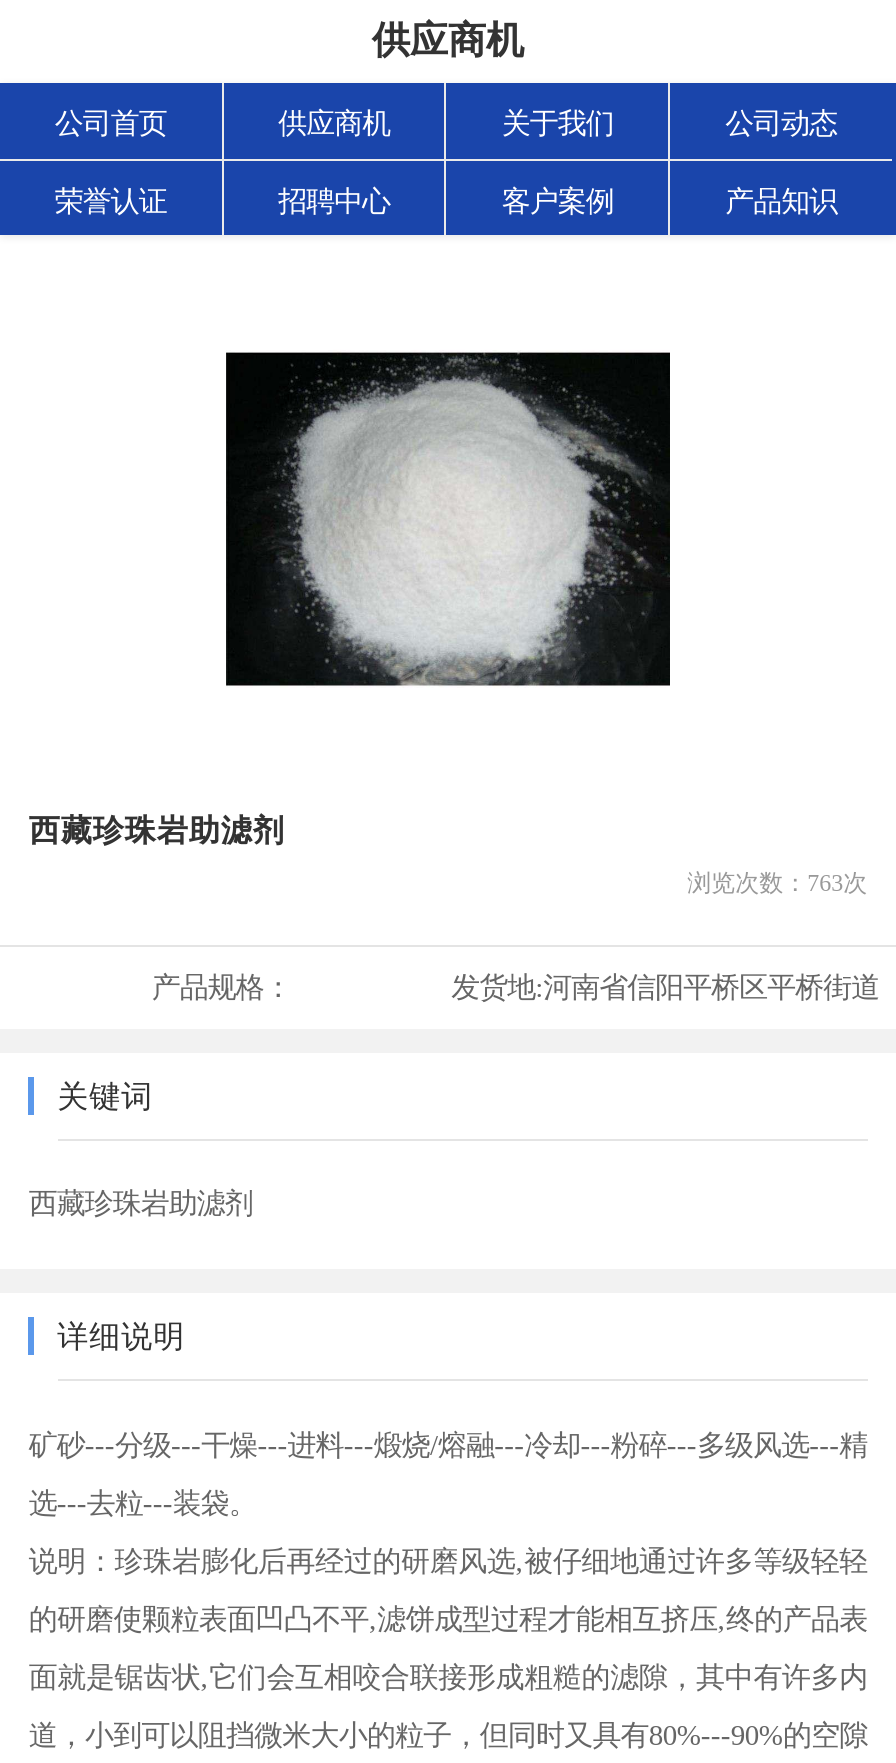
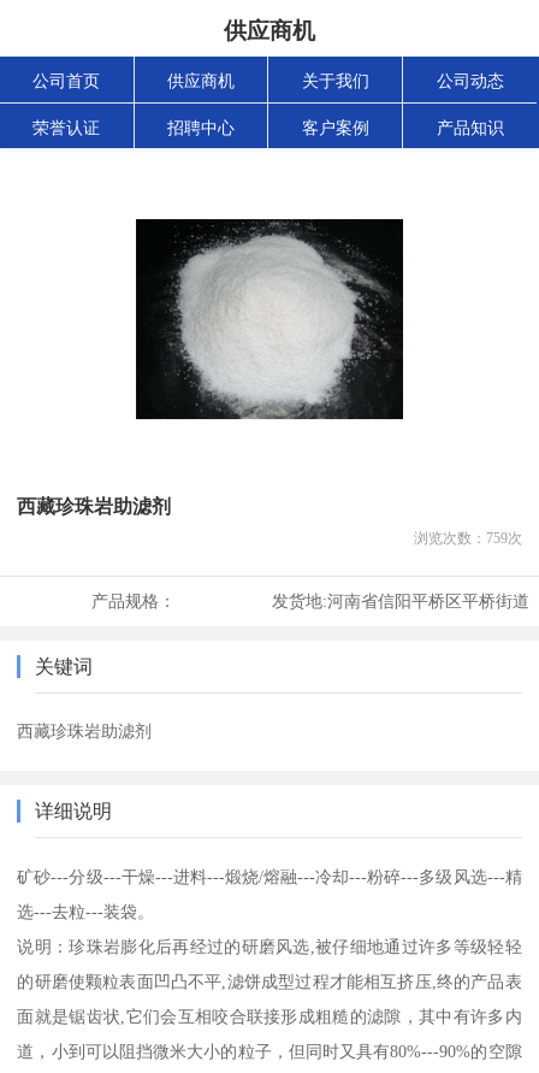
[687,869,867,897] 浏览次数：763次 -> [414,530,522,547] 浏览次数：759次

